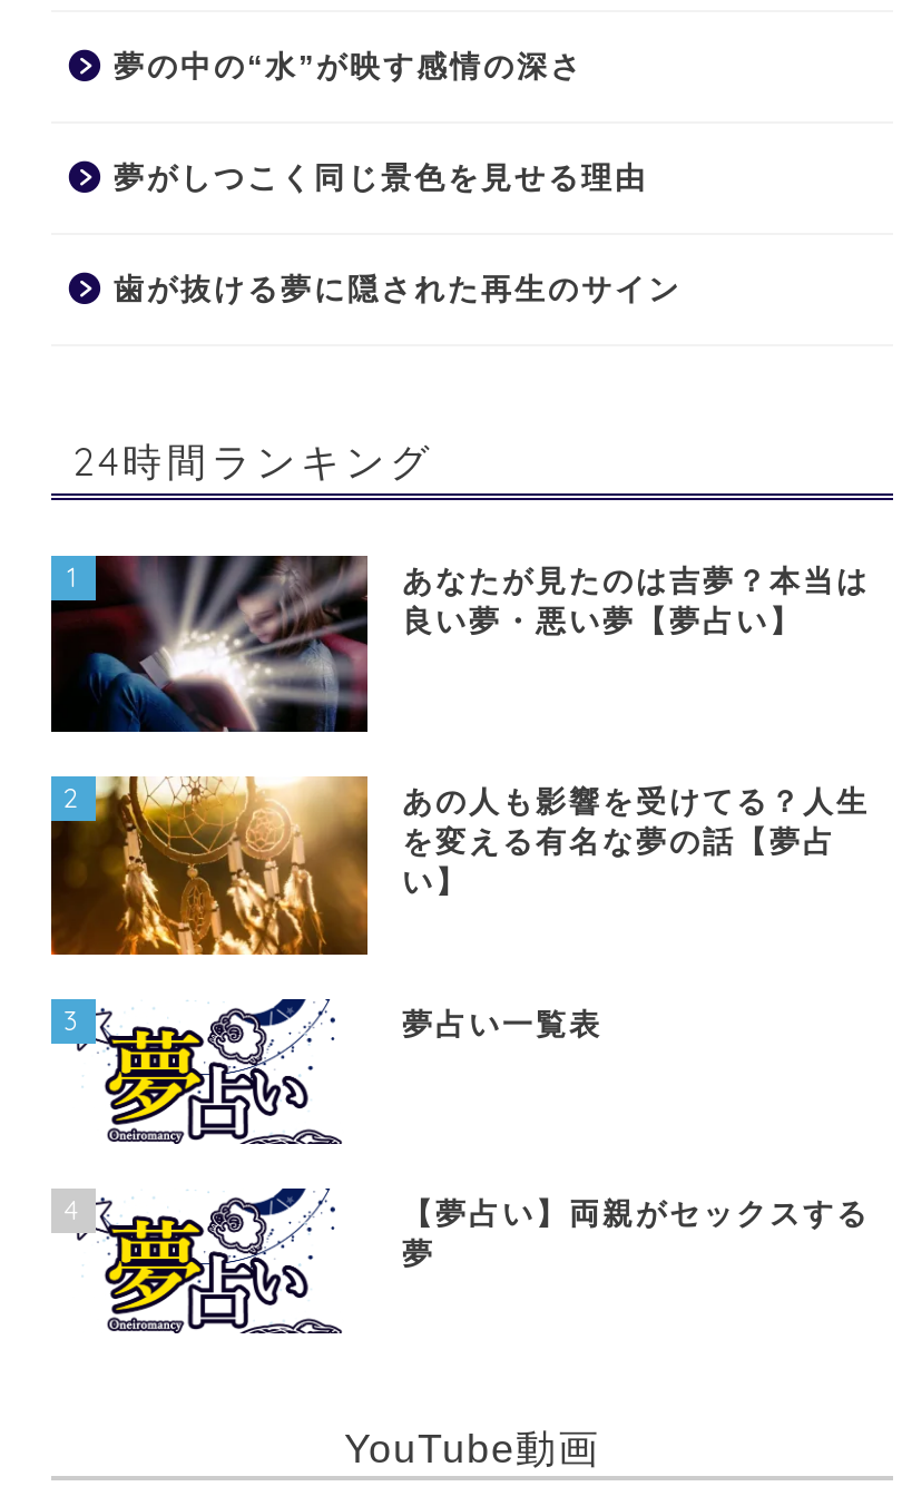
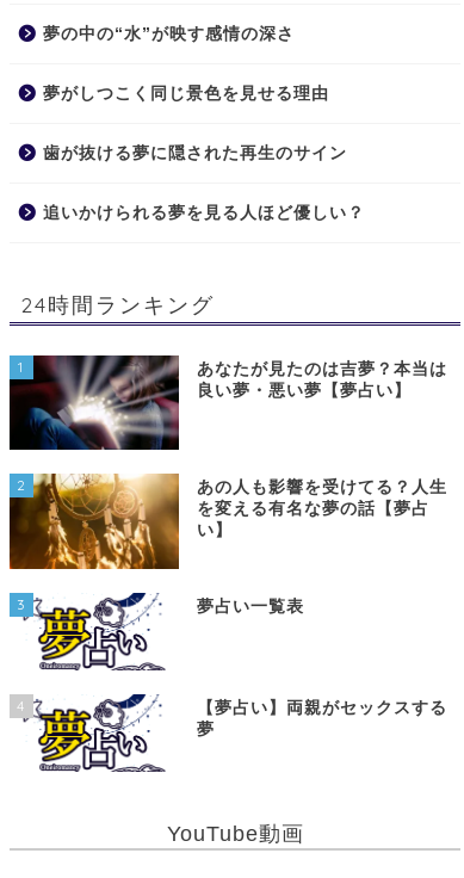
none -> [43,204,365,222] 追いかけられる夢を見る人ほど優しい？

